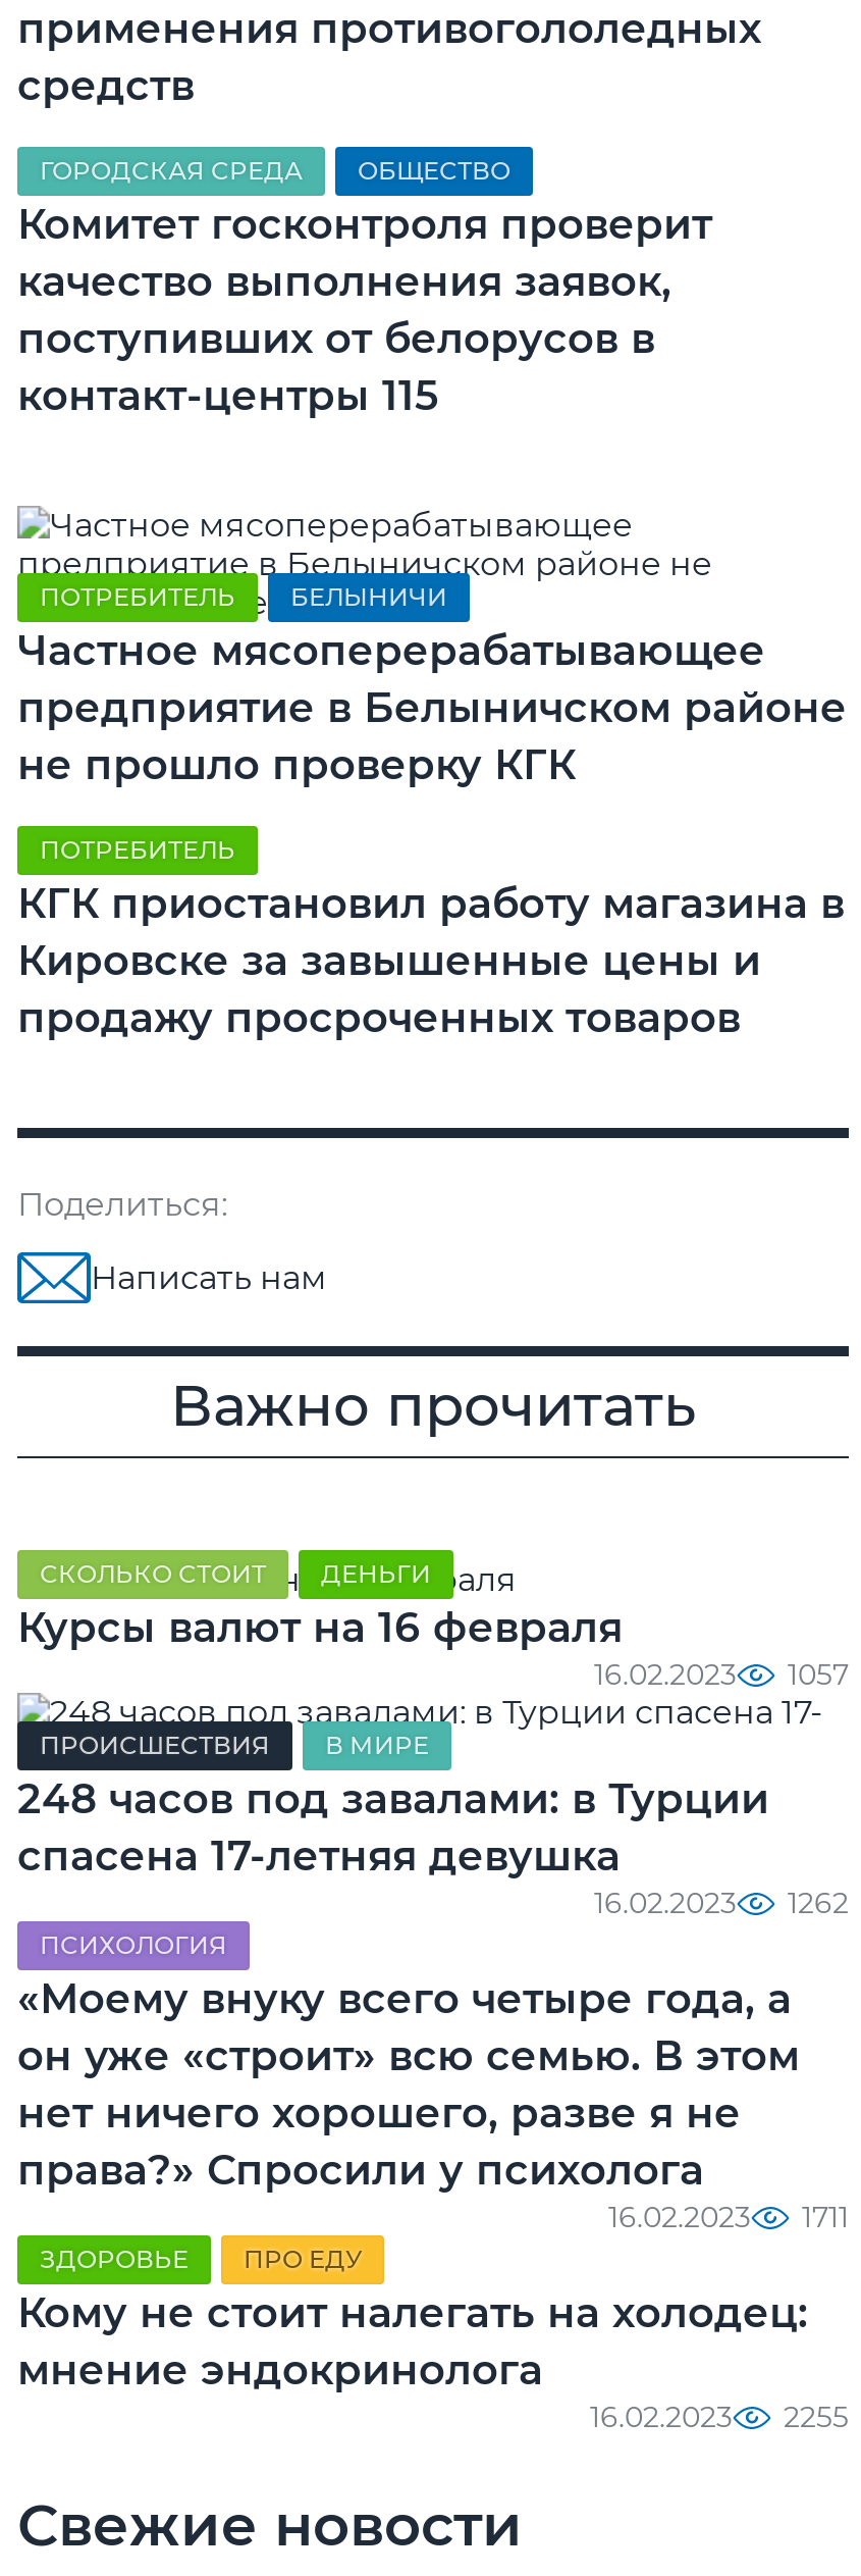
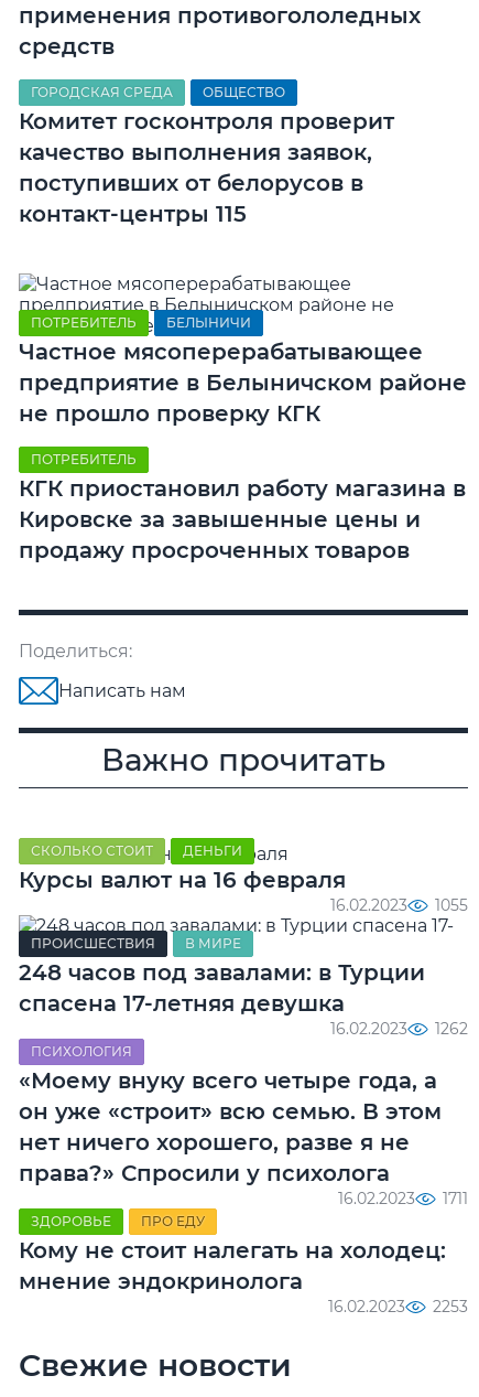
[594,1656,849,1693] 16.02.2023 1057 -> [330,895,468,915] 16.02.2023 1055
[590,2399,849,2435] 16.02.2023 2255 -> [328,1297,468,1317] 16.02.2023 2253

